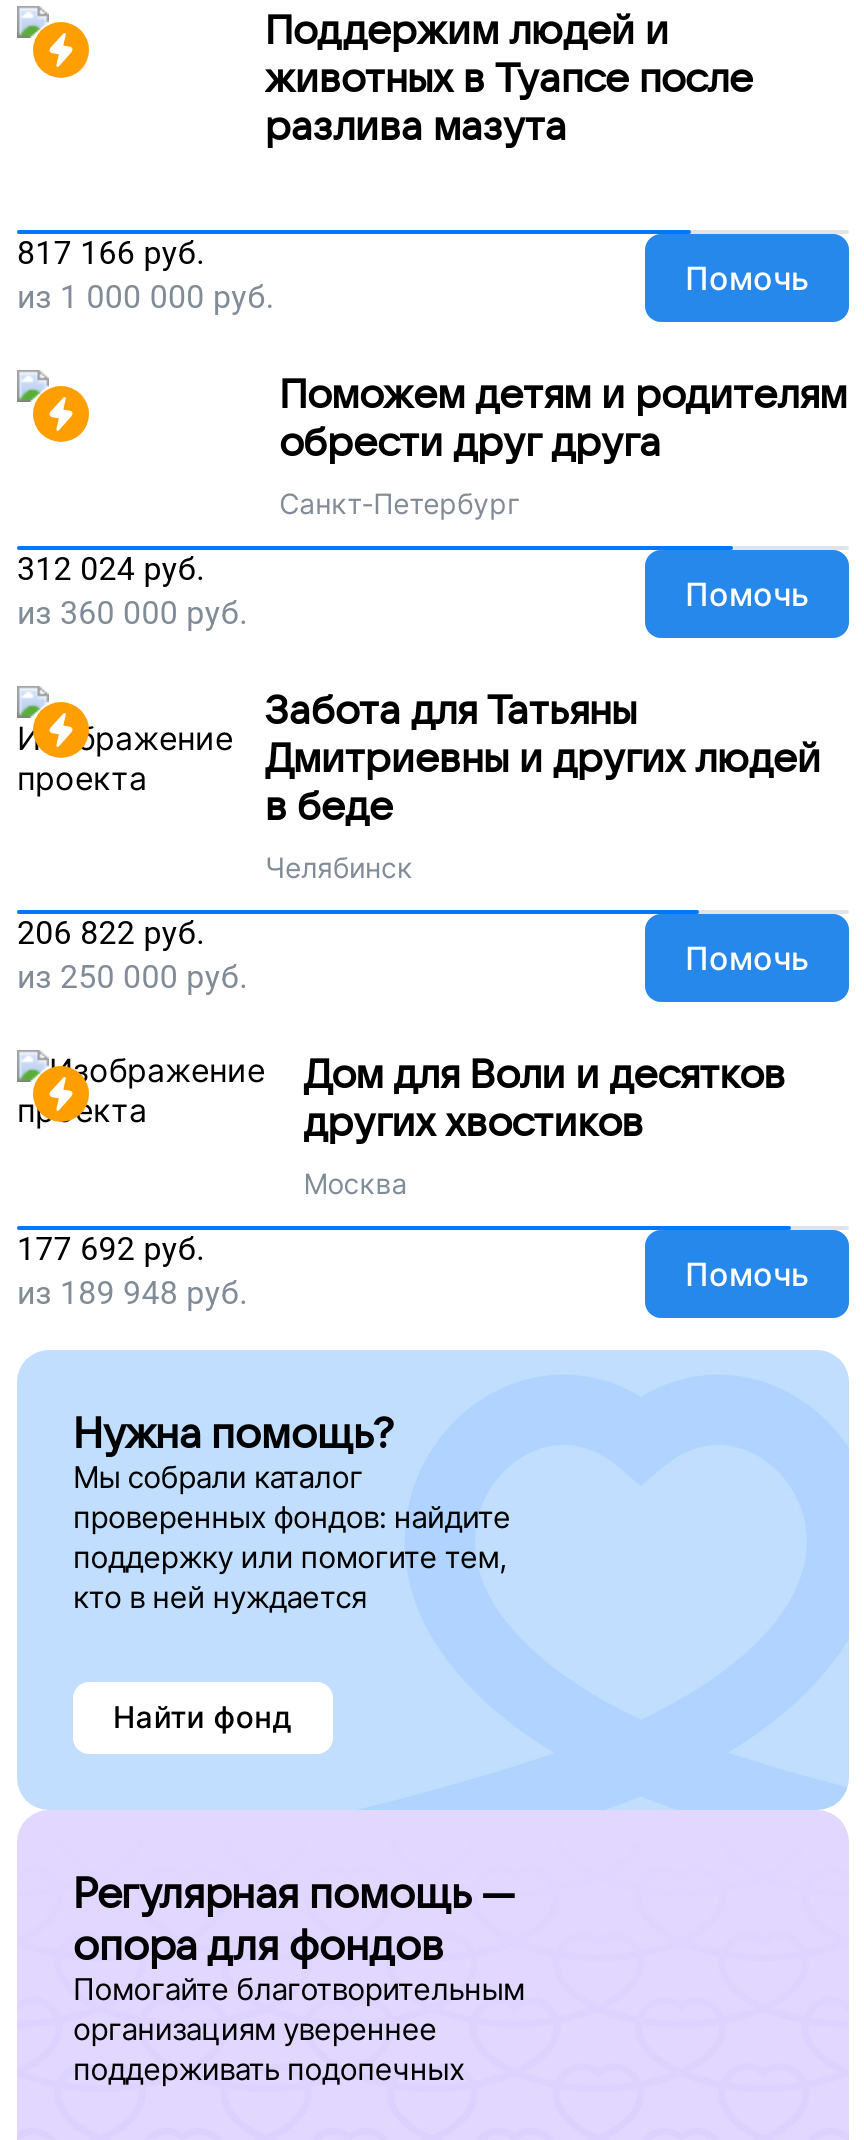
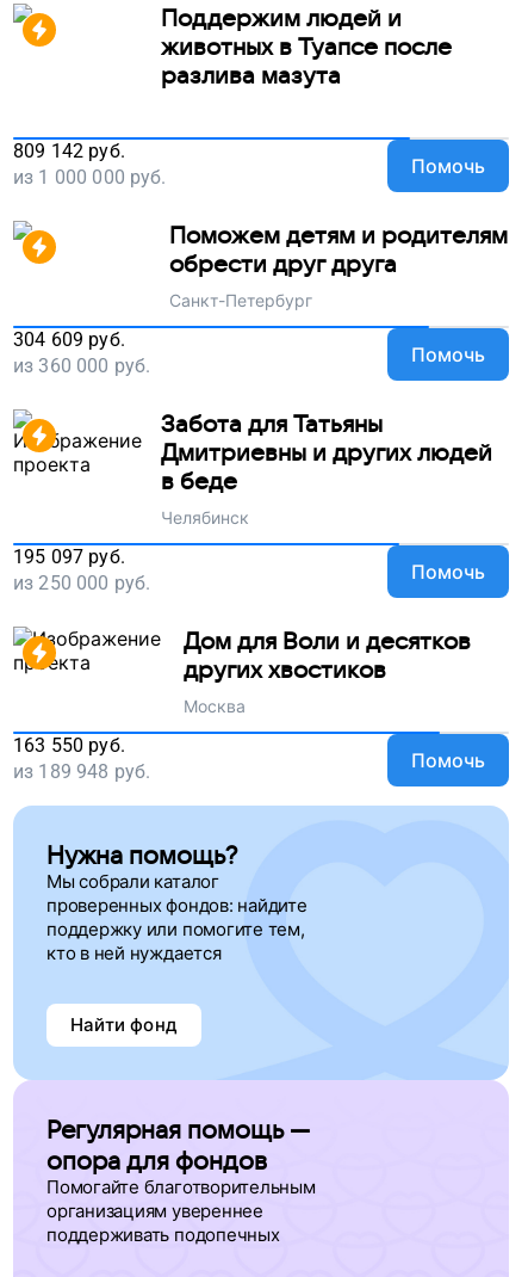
[17,235,205,273] 817 166 руб. -> [13,140,125,163] 809 142 руб.
[17,551,205,589] 312 024 руб. -> [13,329,125,351] 304 609 руб.
[17,915,205,953] 206 822 руб. -> [13,546,125,568] 195 097 руб.
[17,1231,205,1269] 177 692 руб. -> [13,734,125,757] 163 550 руб.

